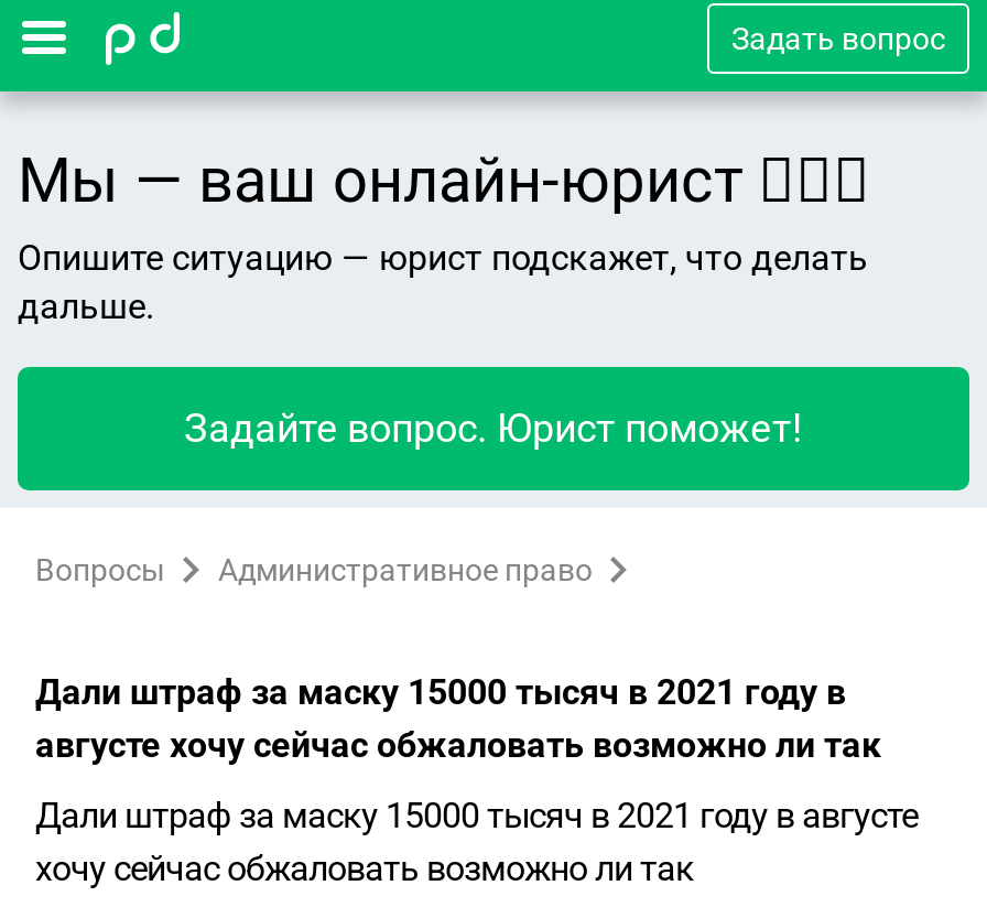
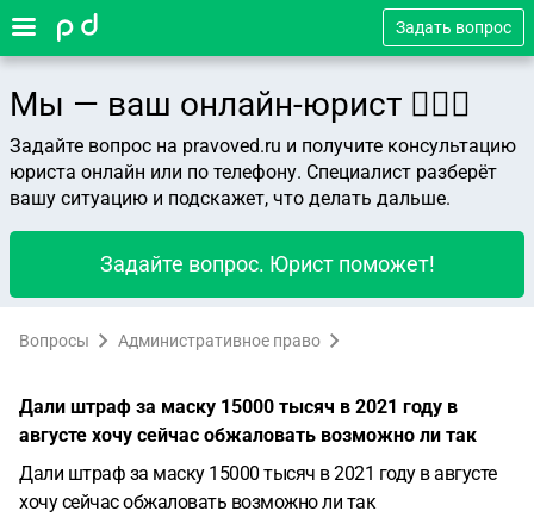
[18,237,868,327] Опишите ситуацию — юрист подскажет, что делать | дальше. -> [10,135,516,210] Задайте вопрос на pravoved.ru и получите консультацию | юриста онлайн или по телефону. Специалист разберёт | вашу ситуацию и подскажет, что делать дальше.

